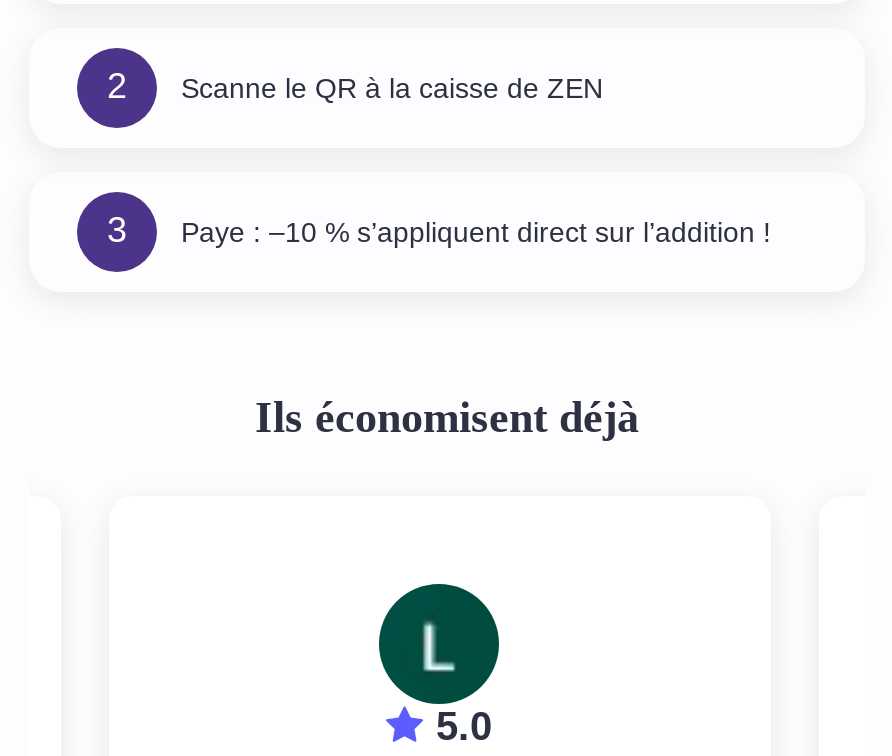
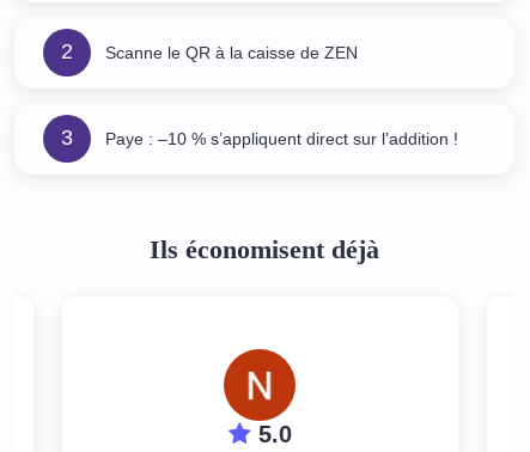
[377,582,501,702] [image] -> [223,348,297,420] [image]

